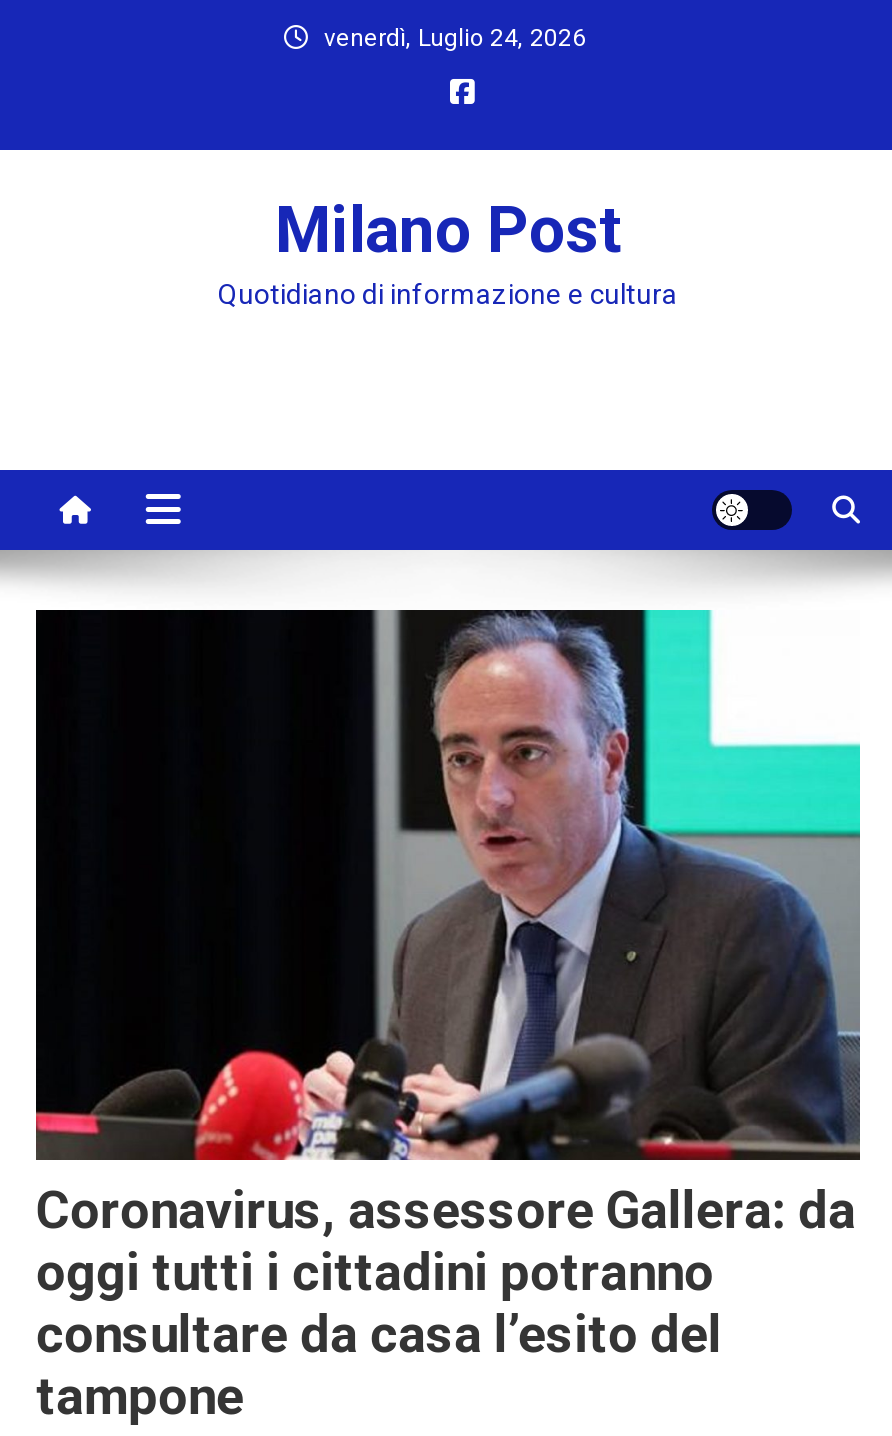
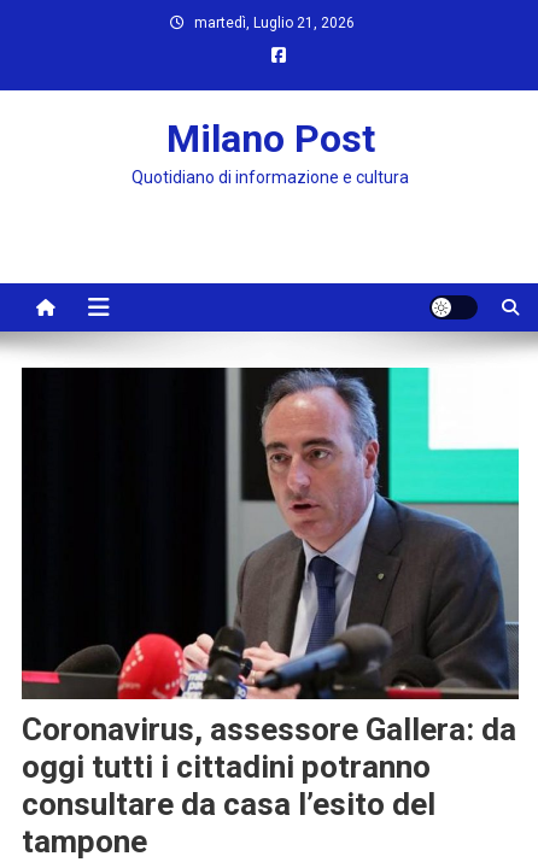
[324,24,586,52] venerdì, Luglio 24, 2026 -> [194,14,355,31] martedì, Luglio 21, 2026

